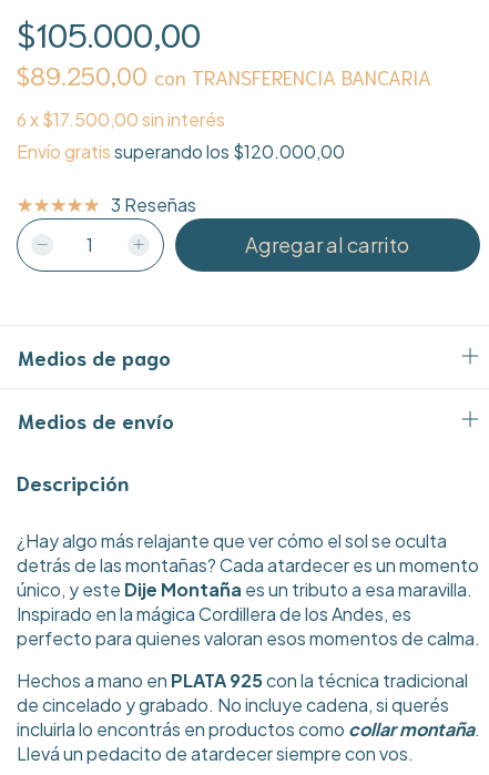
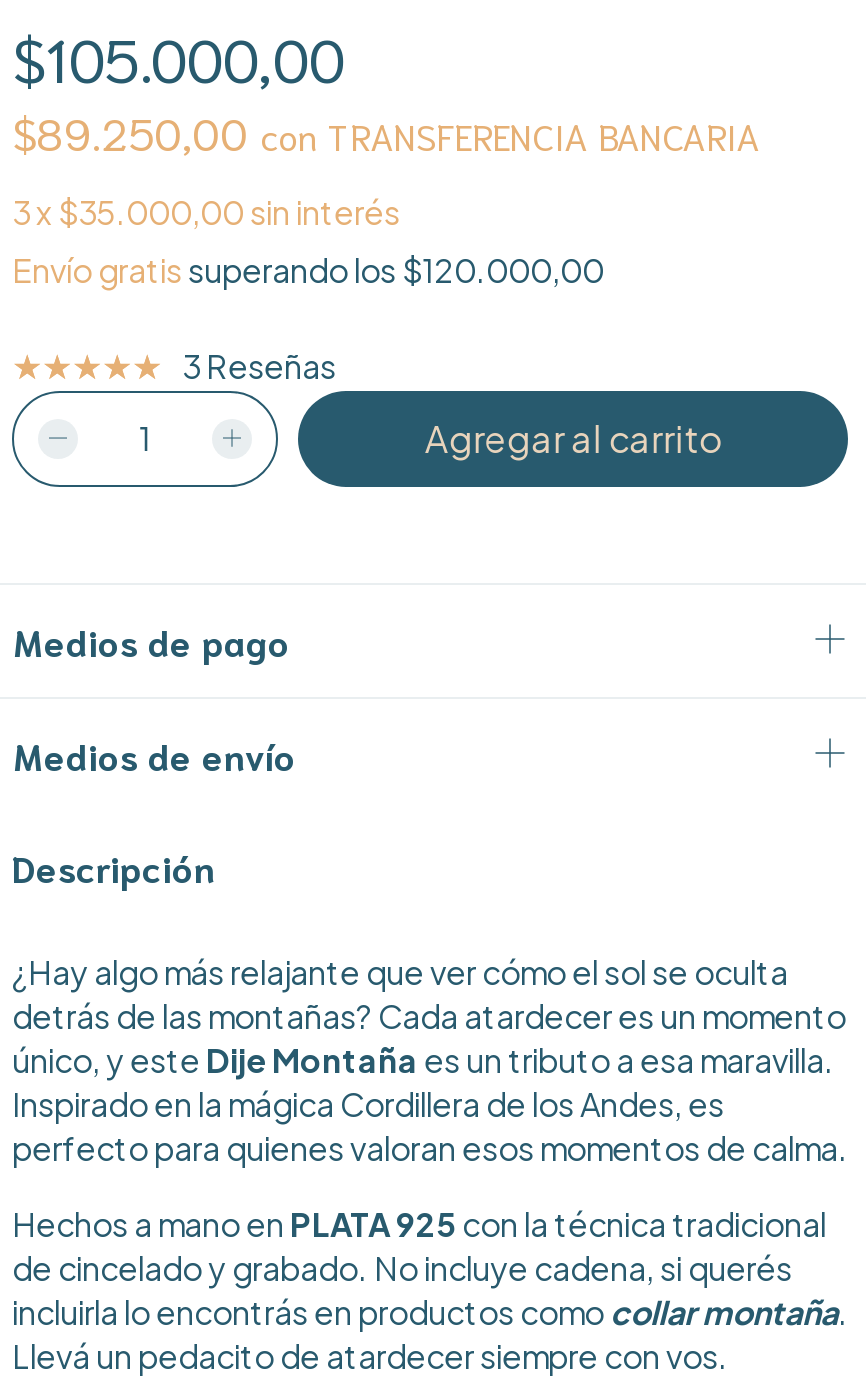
[17,107,225,130] 6 x $17.500,00 sin interés -> [12,190,400,232] 3 x $35.000,00 sin interés

